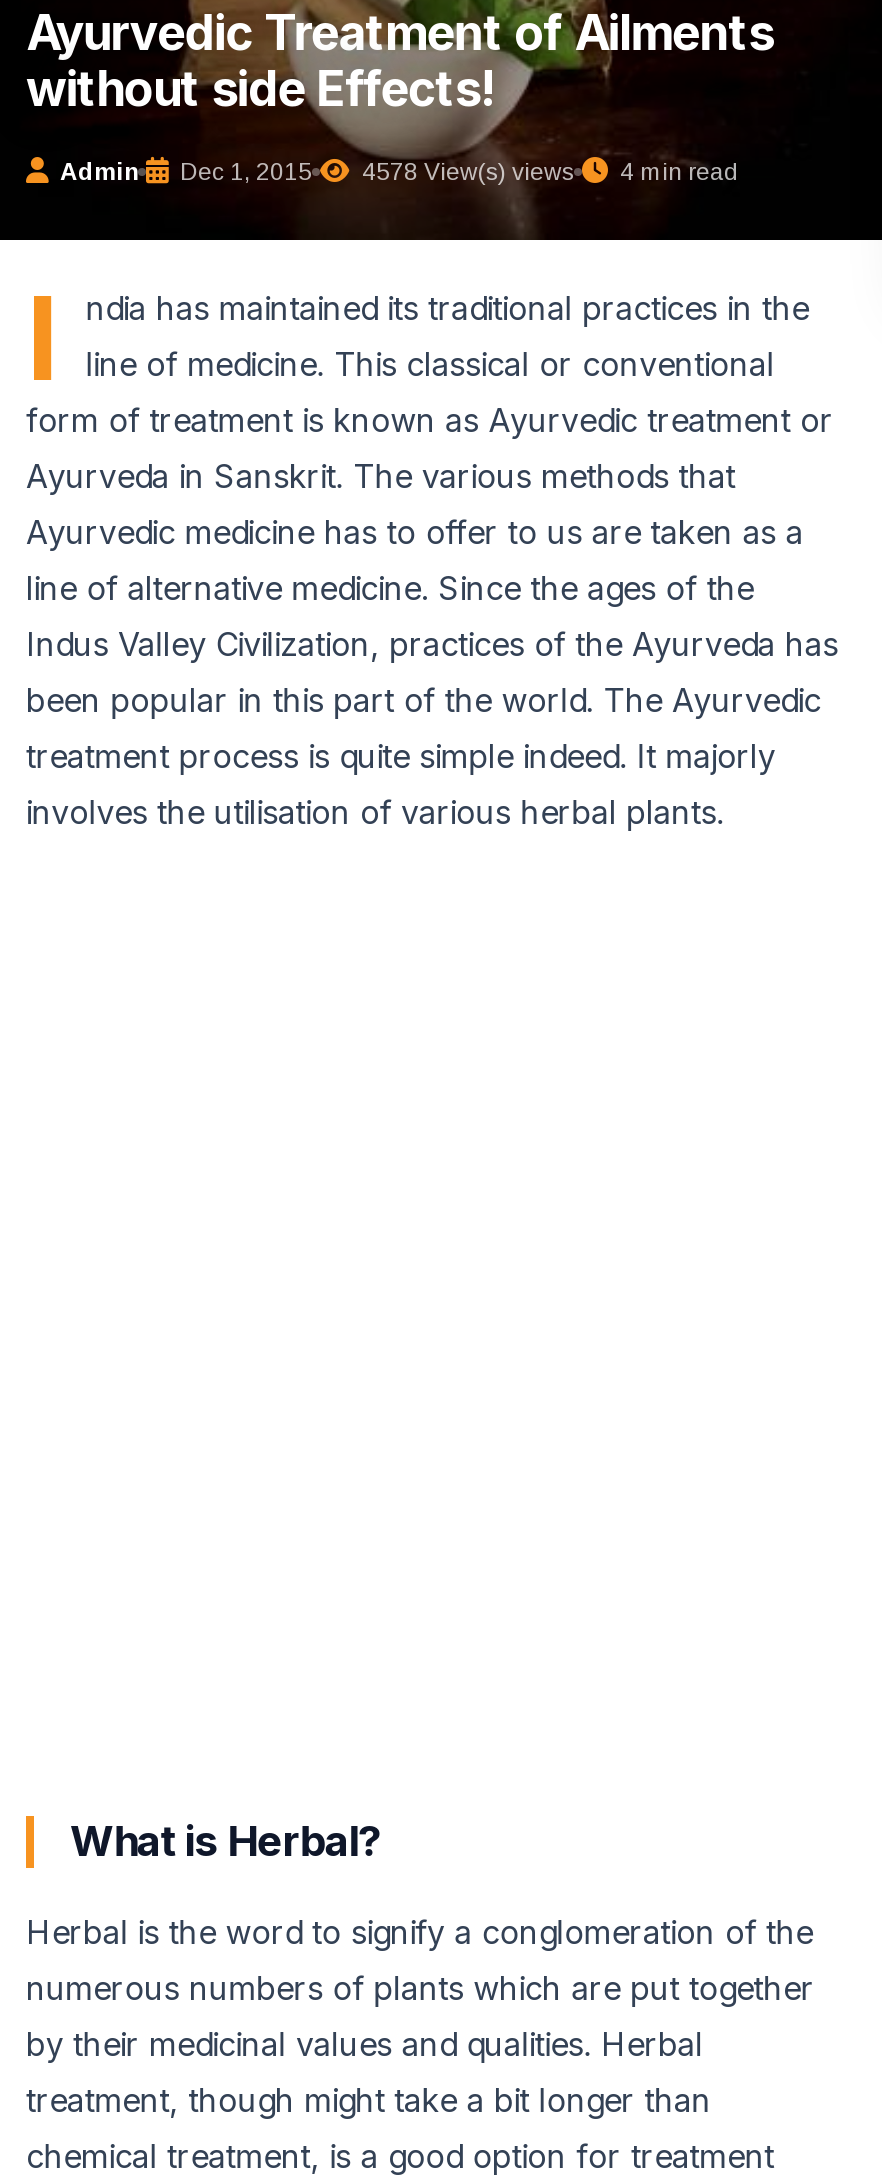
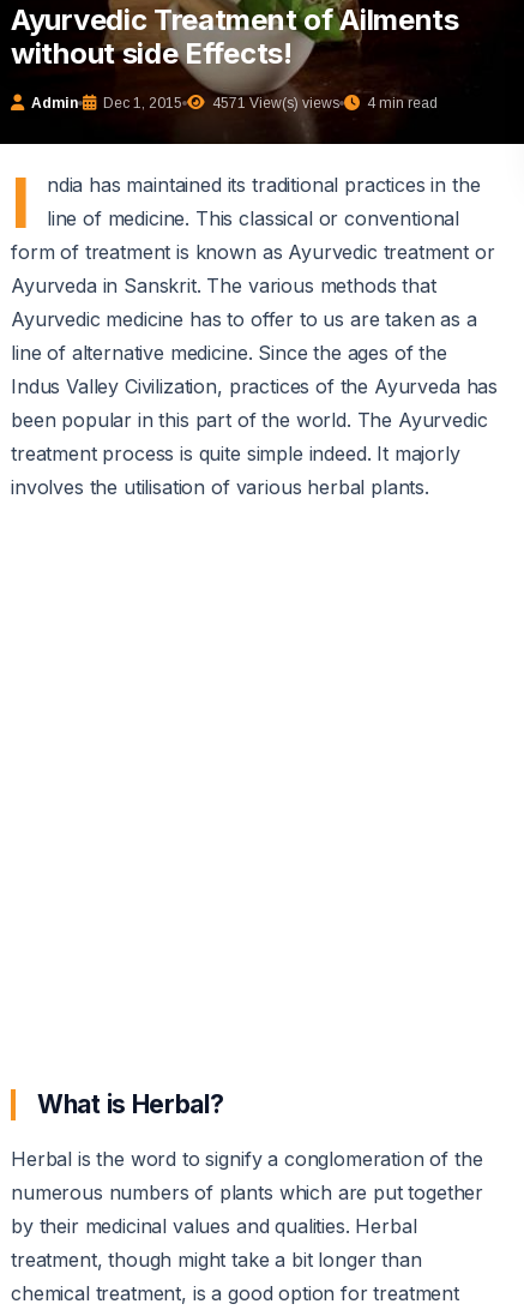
[54,158,738,186] Admin Dec 1, 2015 4578 View(s) views 4 min read -> [28,95,438,112] Admin Dec 1, 2015 4571 View(s) views 4 min read

